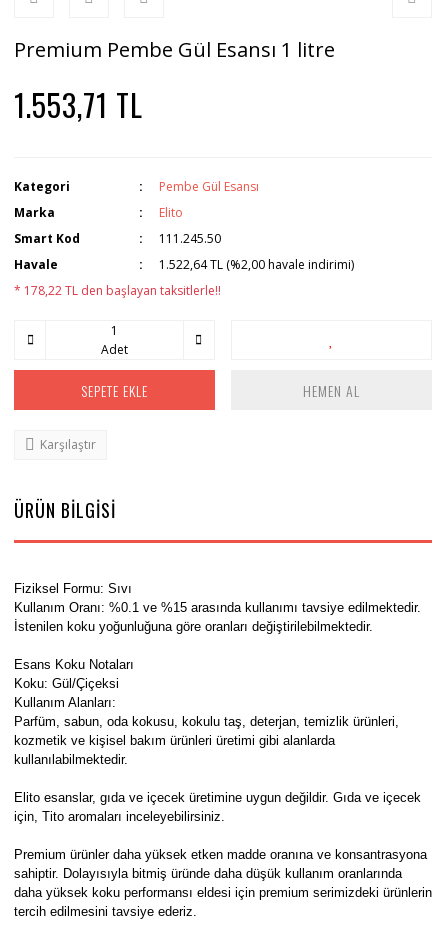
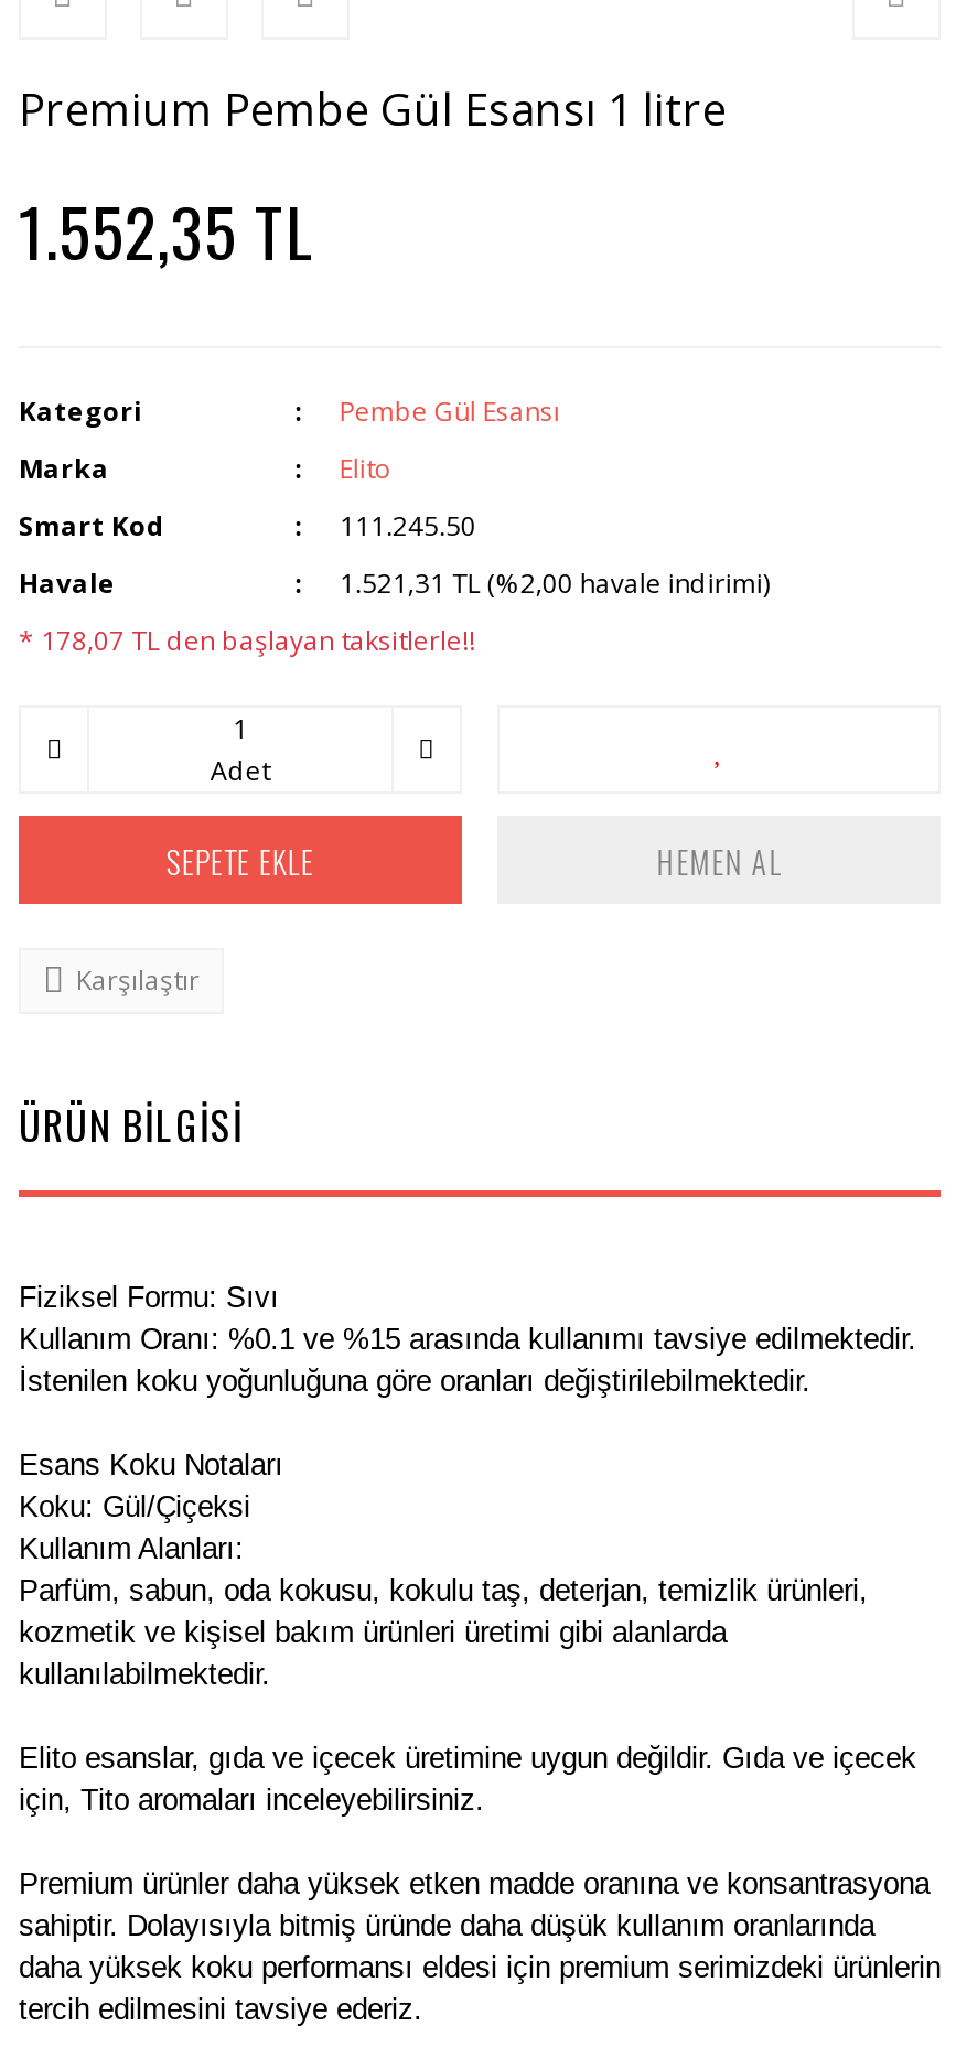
[14,82,143,127] 1.553,71 TL -> [19,181,314,280] 1.552,35 TL
[159,256,354,273] 1.522,64 TL (%2,00 havale indirimi) -> [339,564,769,602] 1.521,31 TL (%2,00 havale indirimi)
[14,282,221,299] * 178,22 TL den başlayan taksitlerle!! -> [19,622,475,659] * 178,07 TL den başlayan taksitlerle!!

